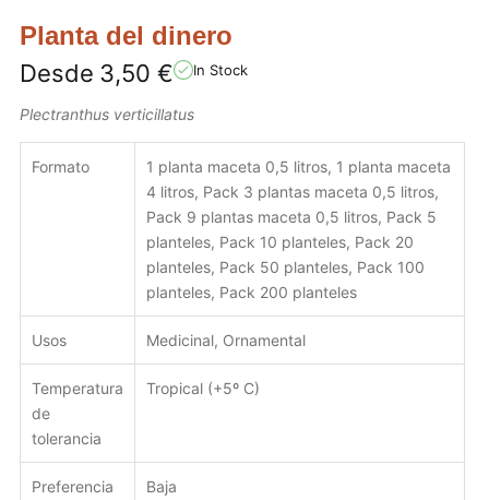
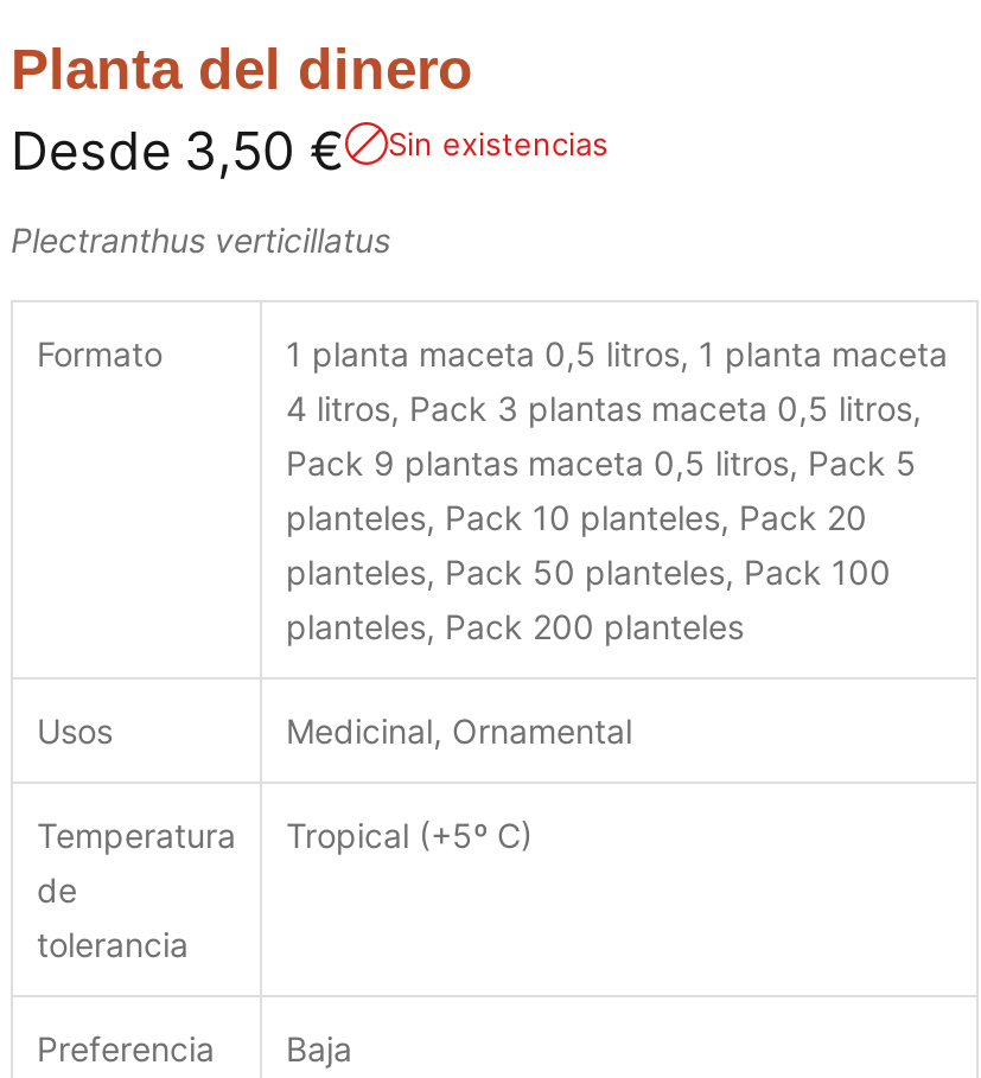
[193,61,248,79] In Stock -> [388,125,609,162] Sin existencias

